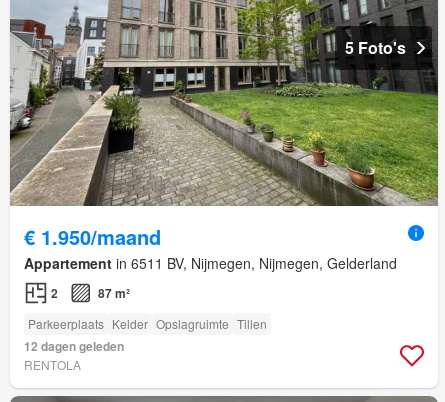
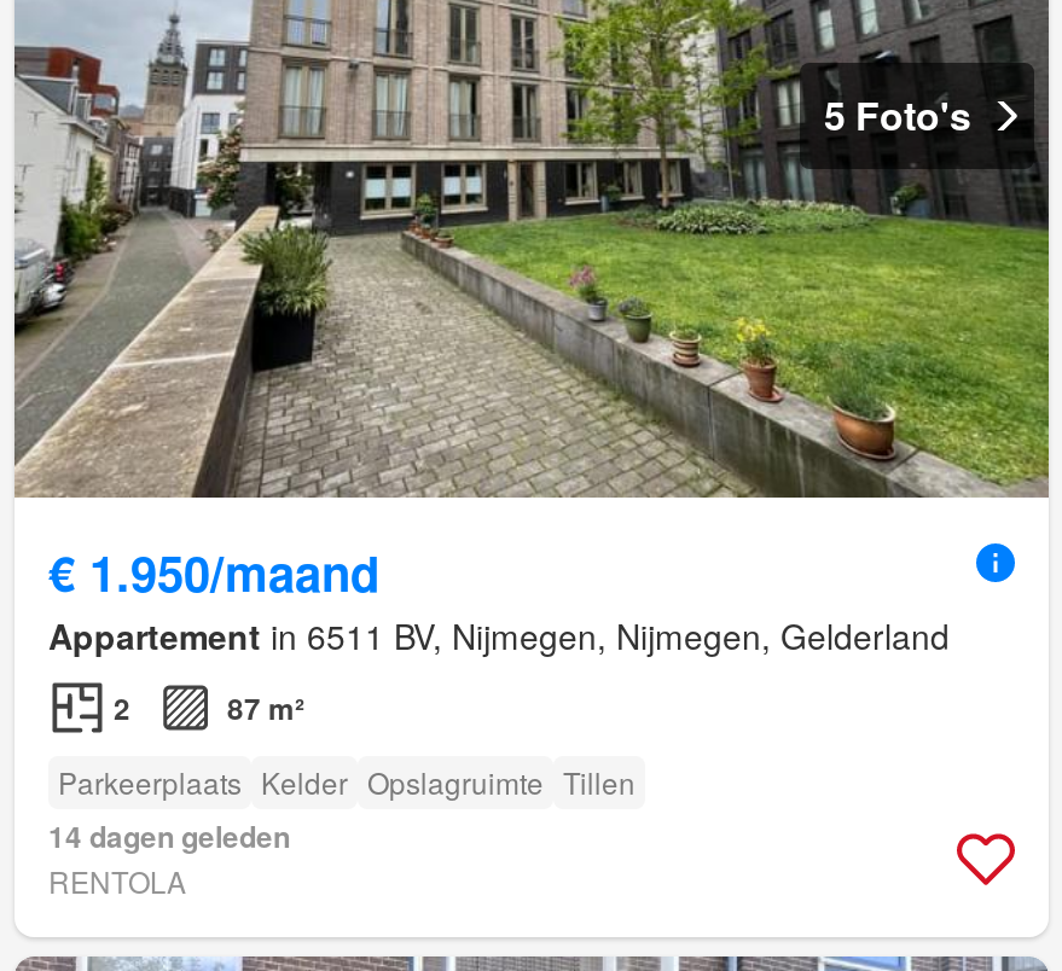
[24,337,124,355] 12 dagen geleden -> [48,814,290,857] 14 dagen geleden

